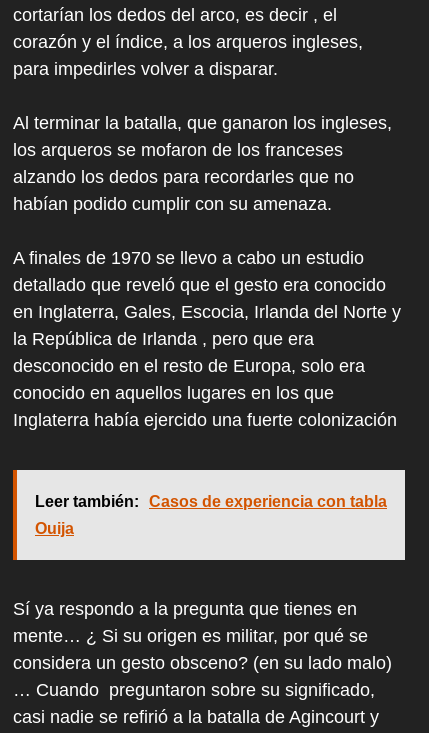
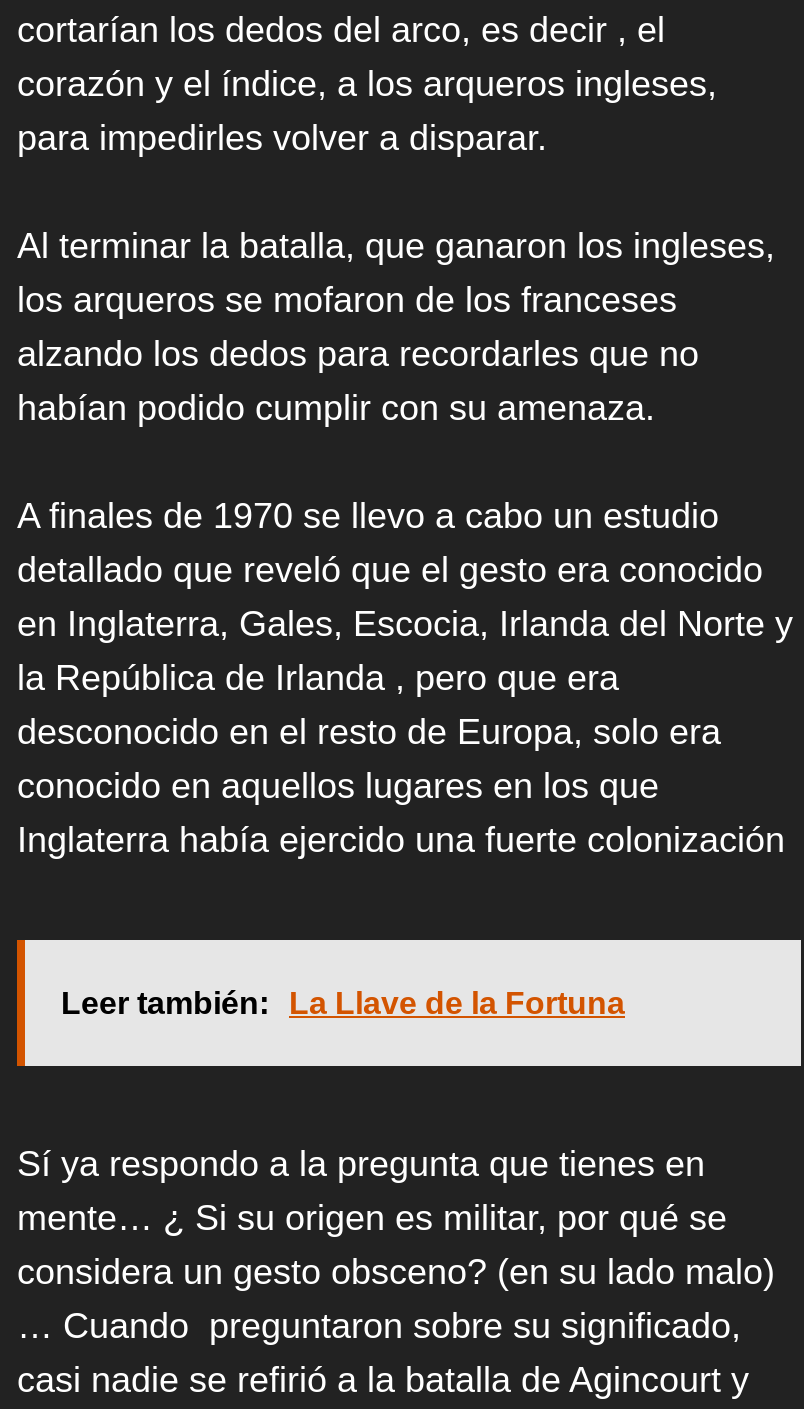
[35,493,387,537] Leer también: Casos de experiencia con tabla | Ouija -> [61,986,625,1020] Leer también: La Llave de la Fortuna

